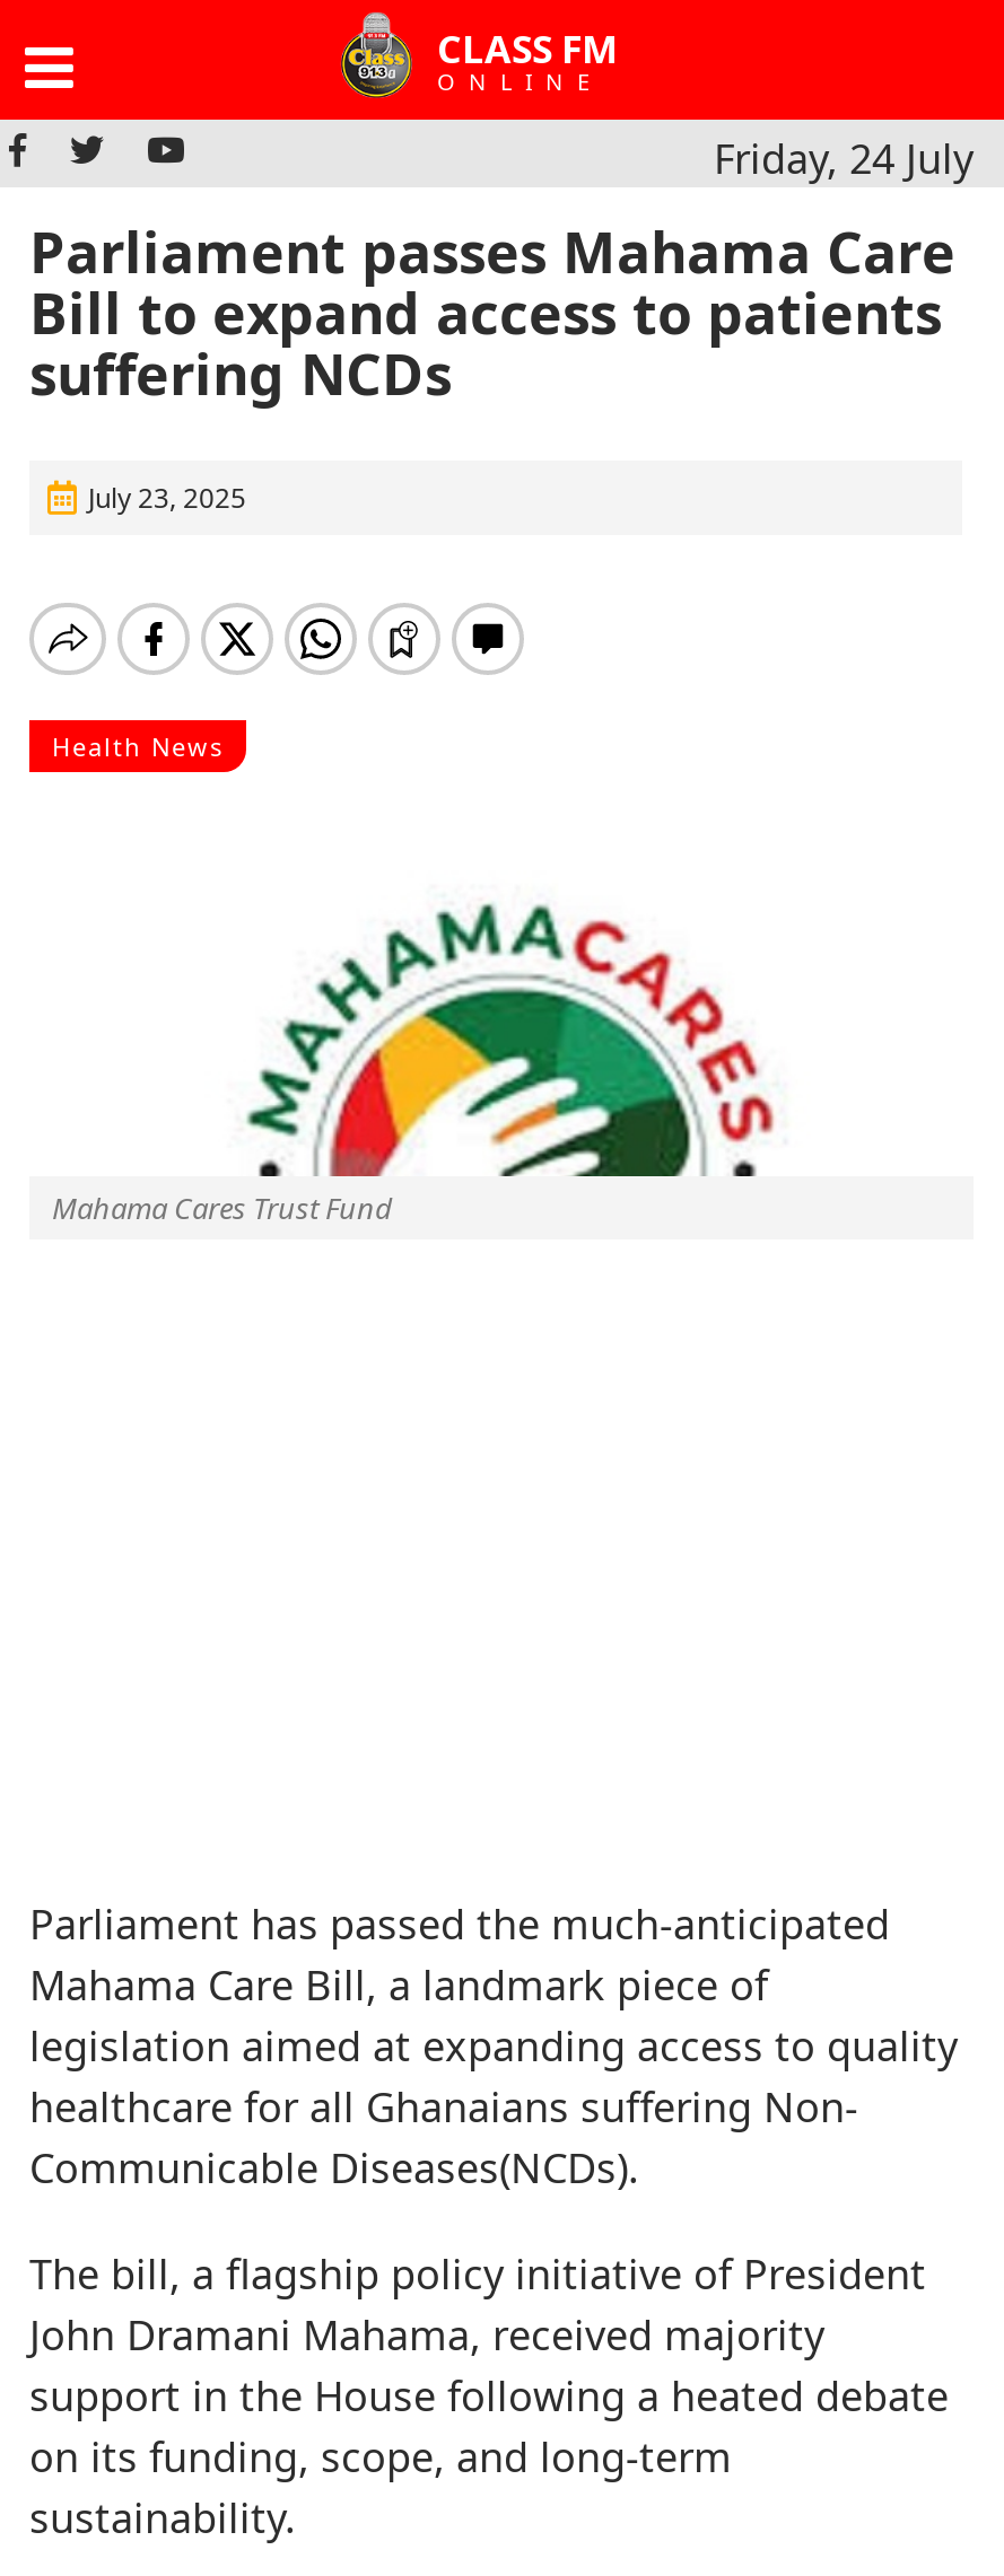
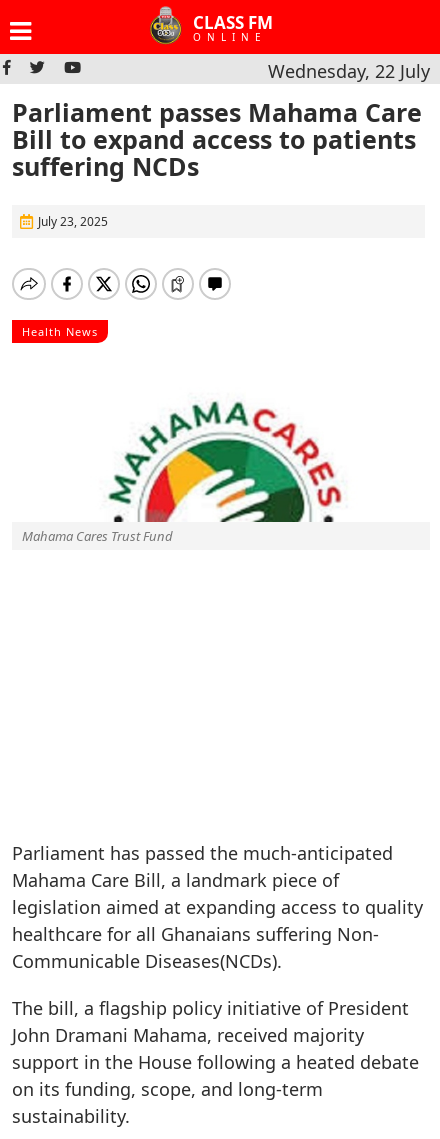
[714,131,974,185] Friday, 24 July -> [268,59,430,83] Wednesday, 22 July

